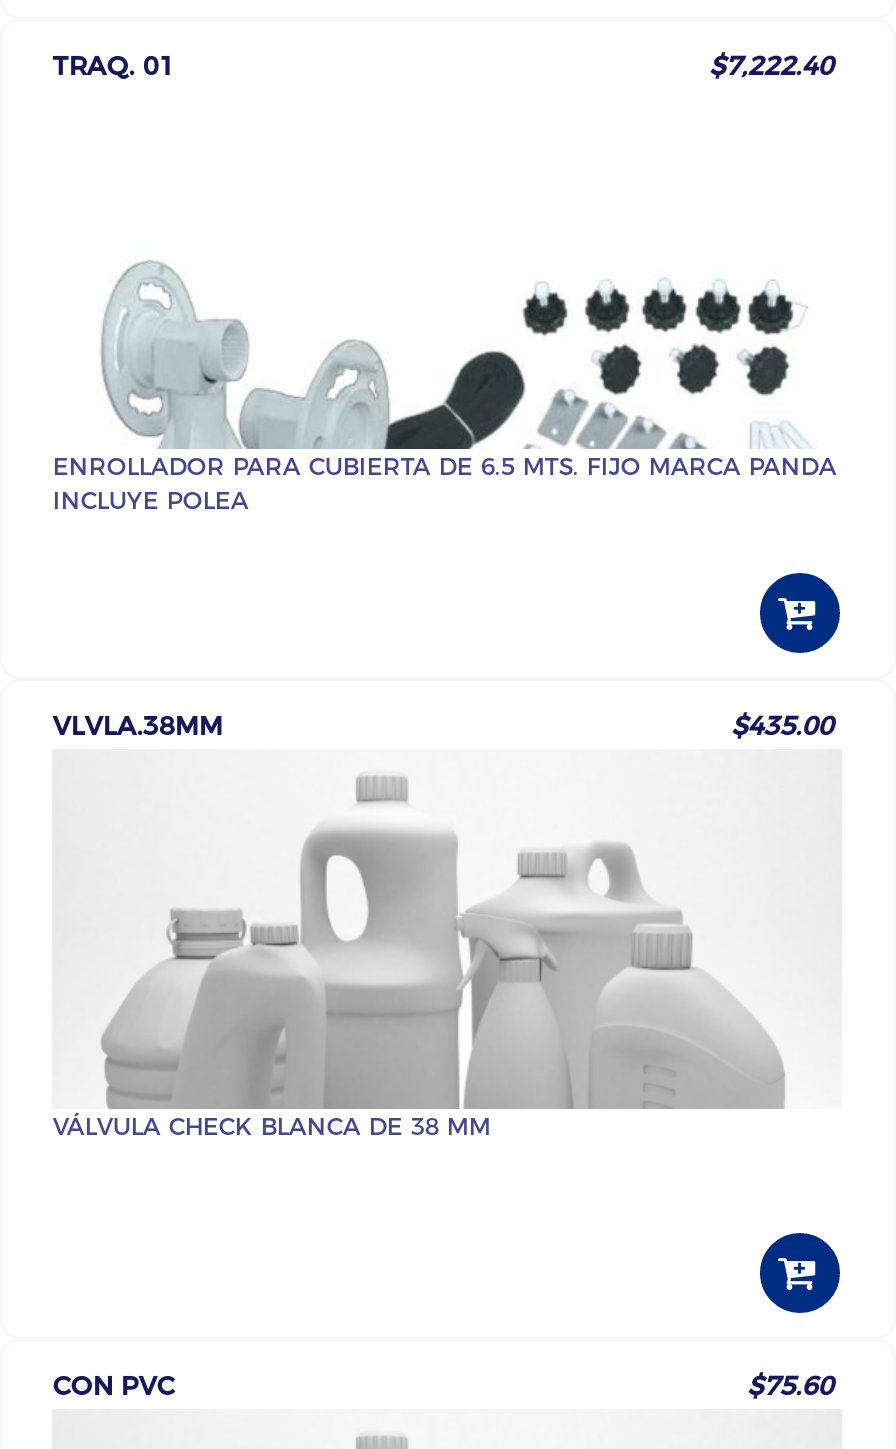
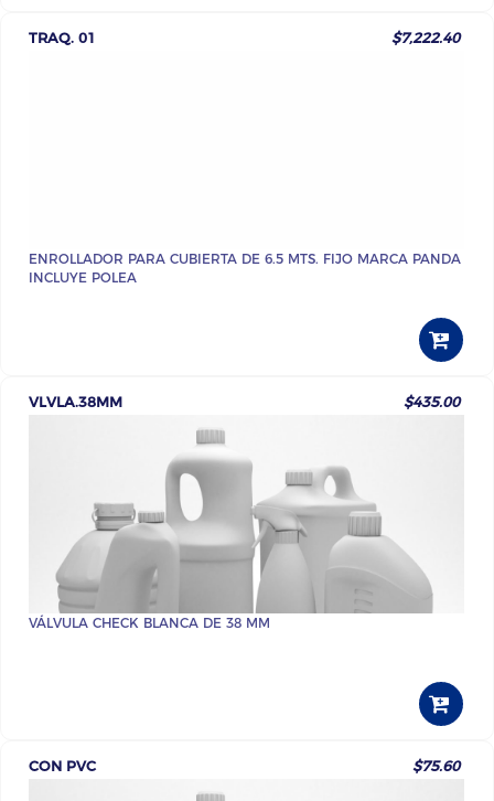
[100,259,800,447] [image] -> none

